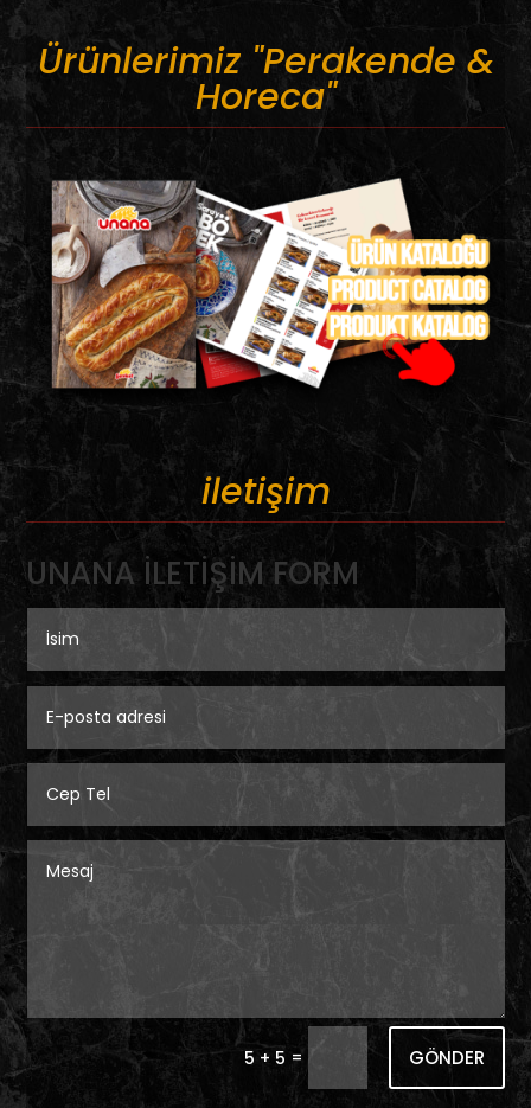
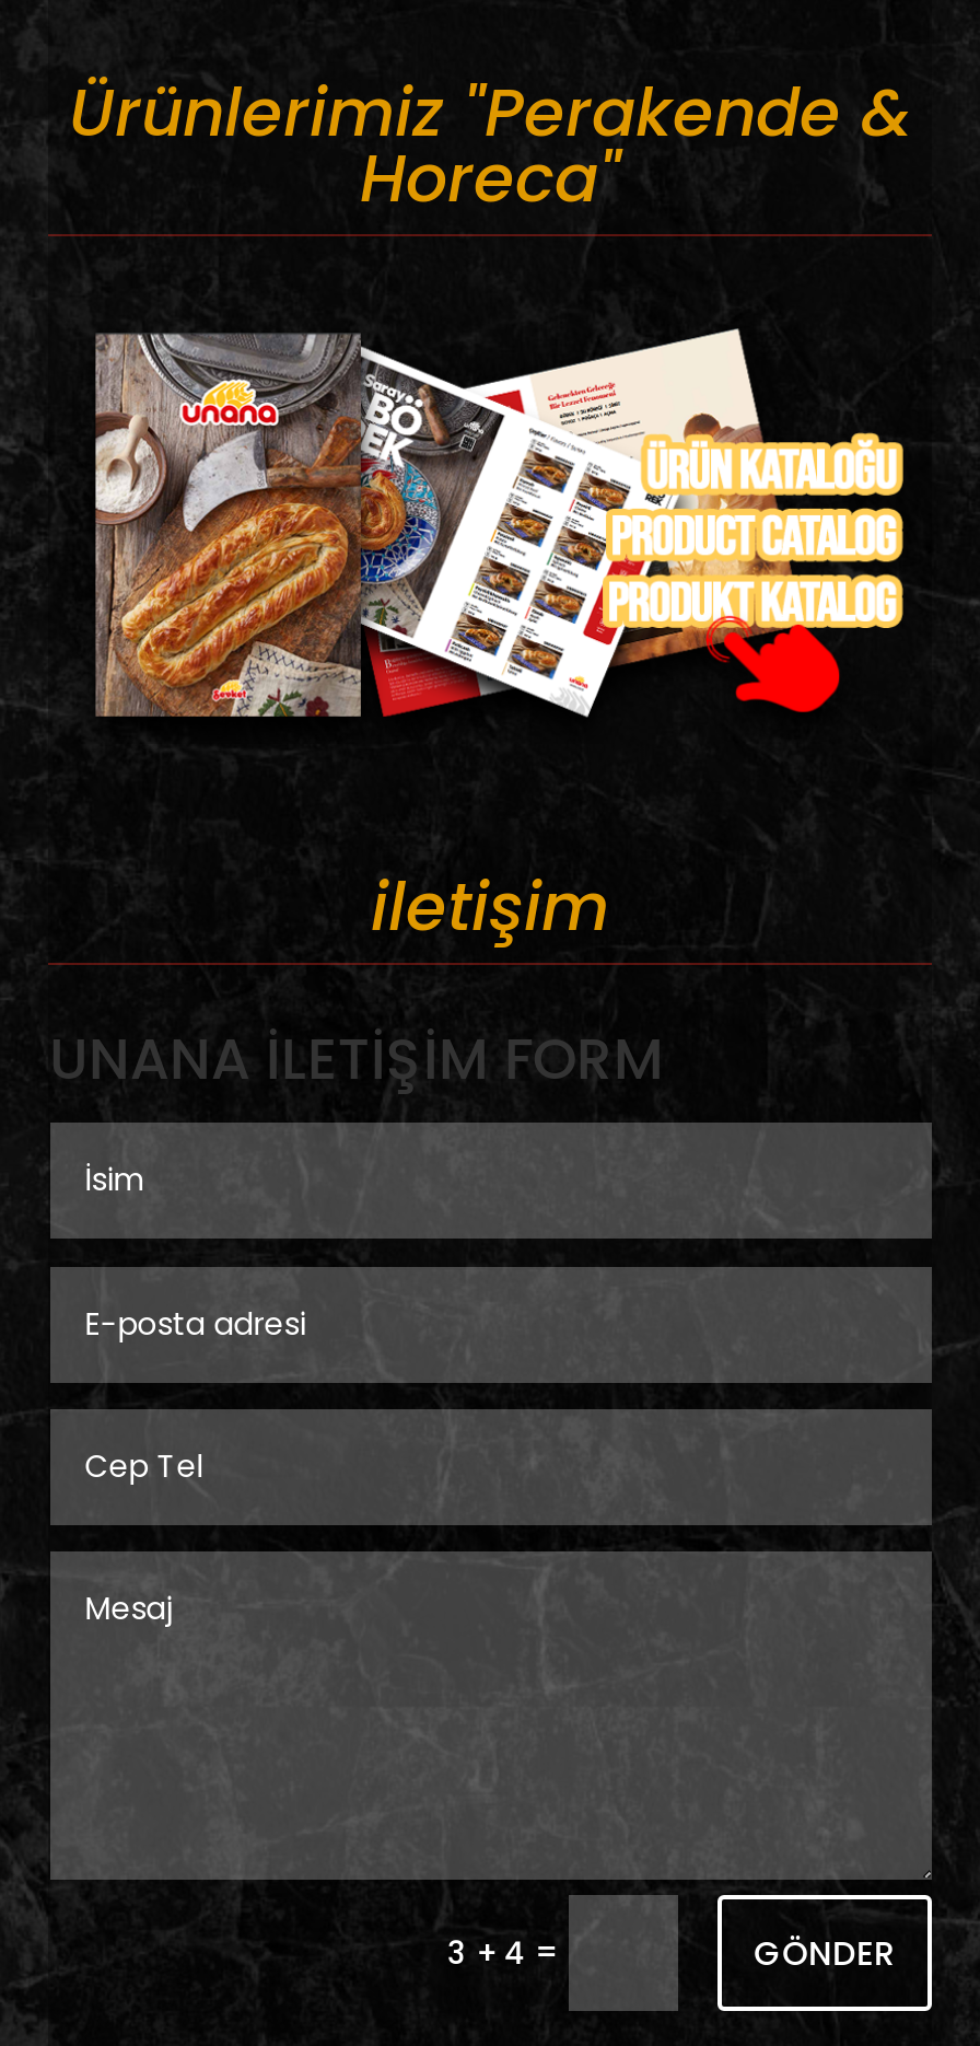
[244,1045,308,1069] 5 + 5 = -> [448,1929,568,1974] 3 + 4 =

